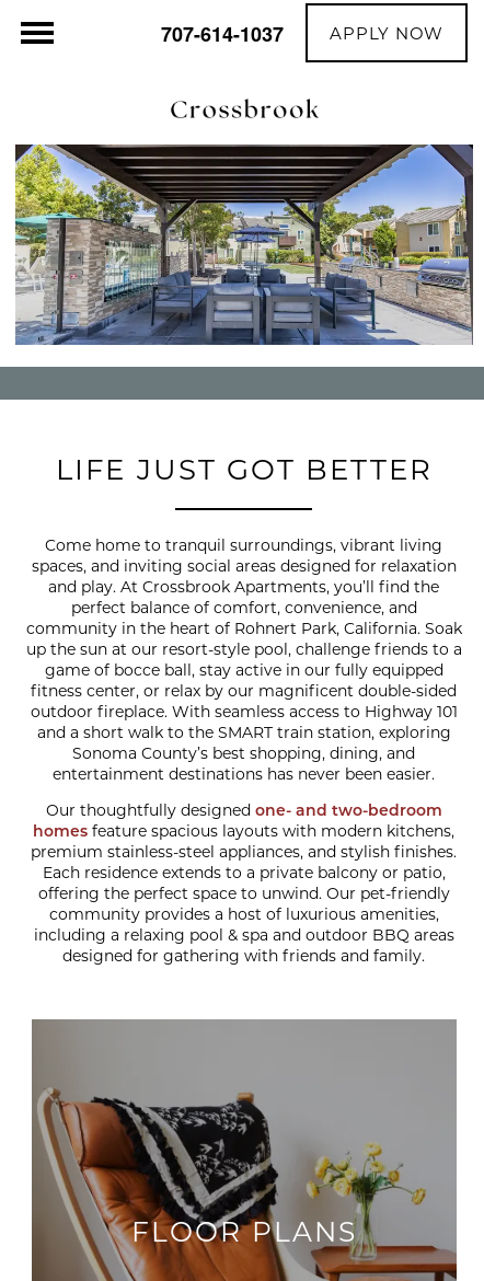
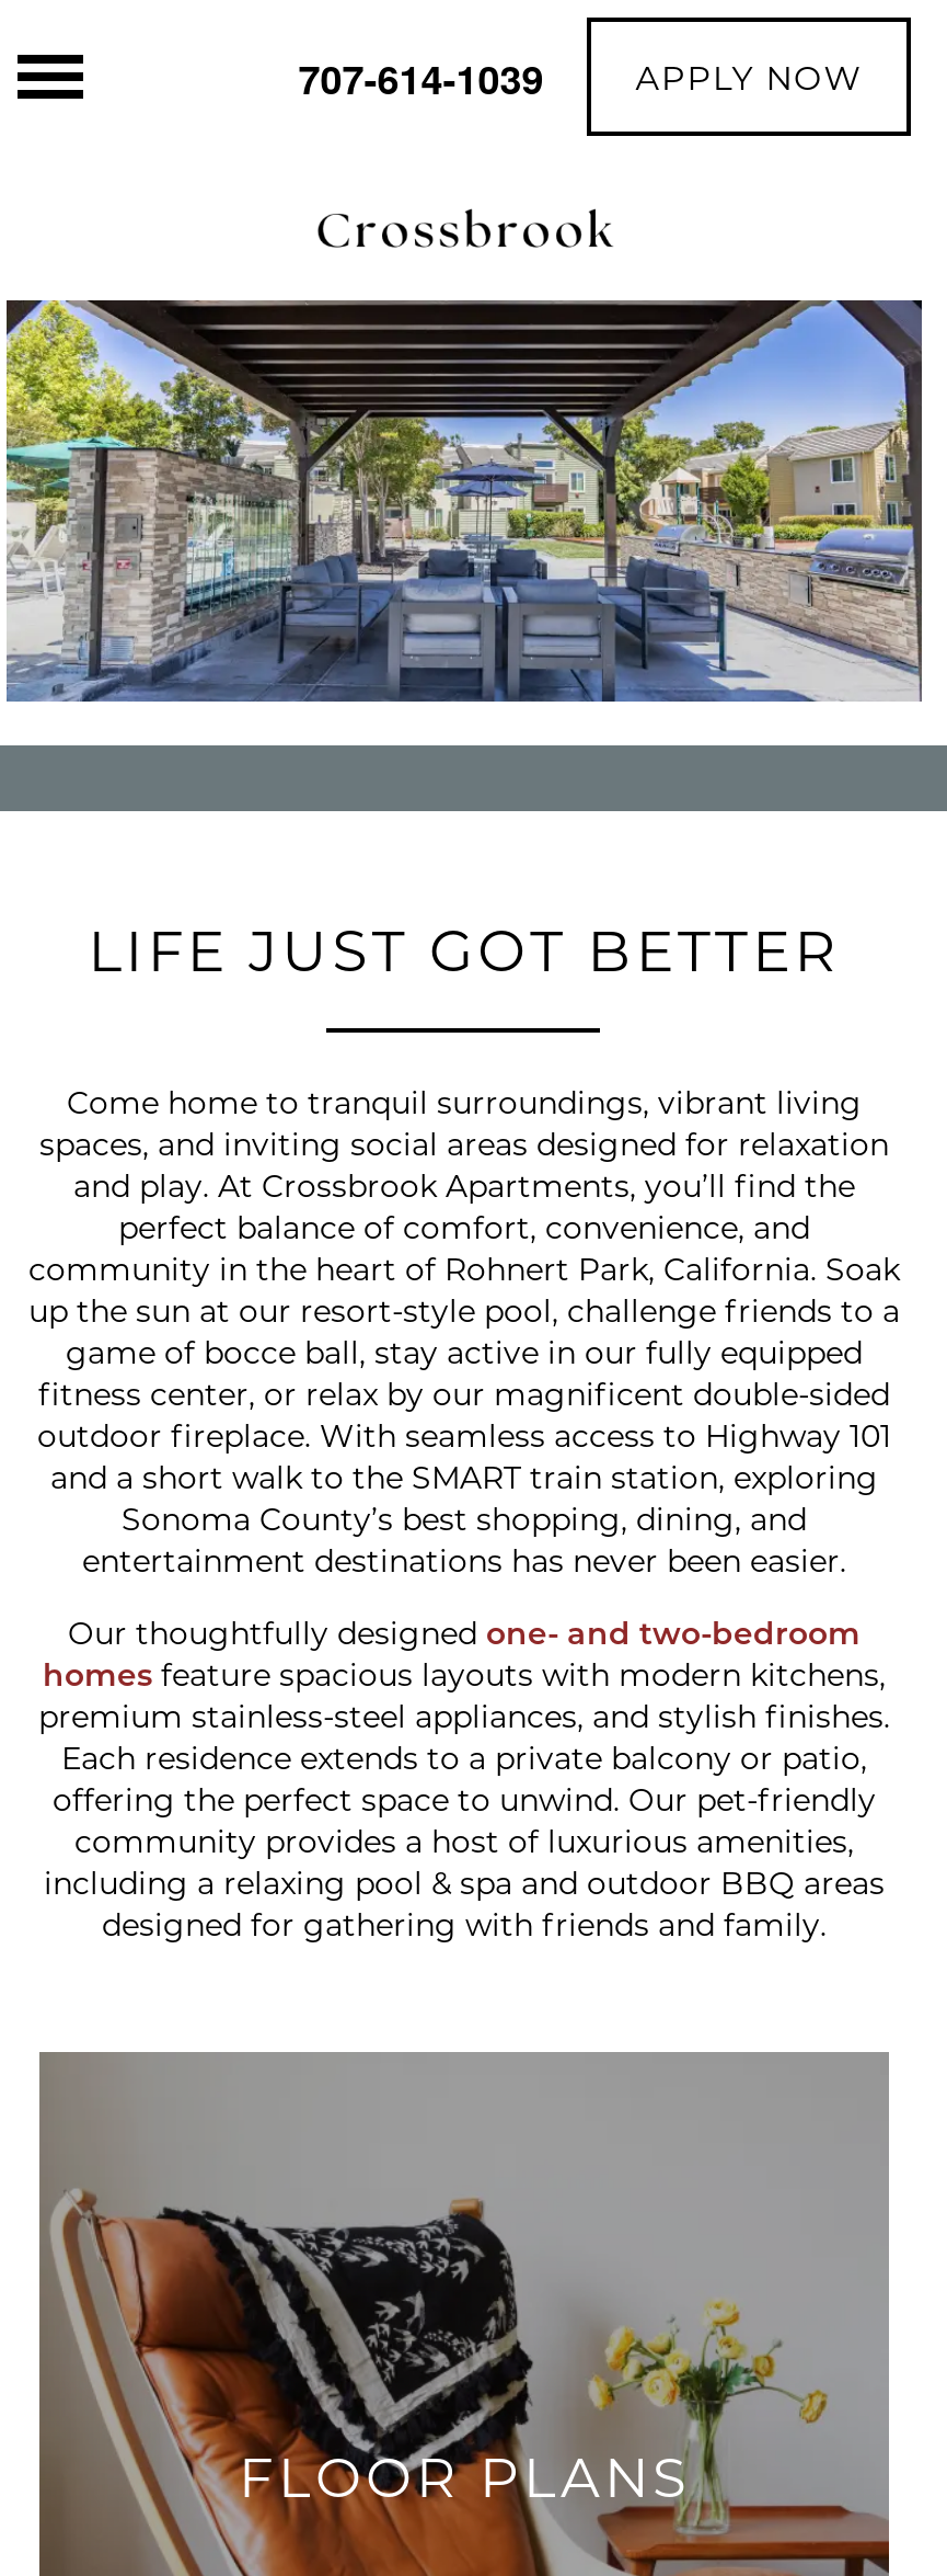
[161,20,284,48] 707-614-1037 -> [298,50,543,107] 707-614-1039

